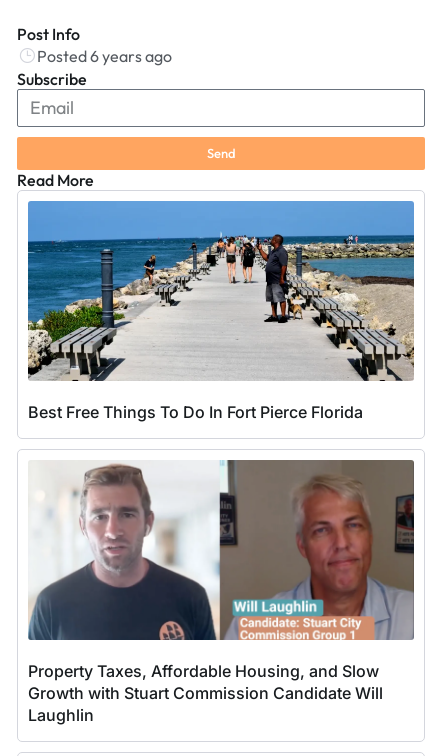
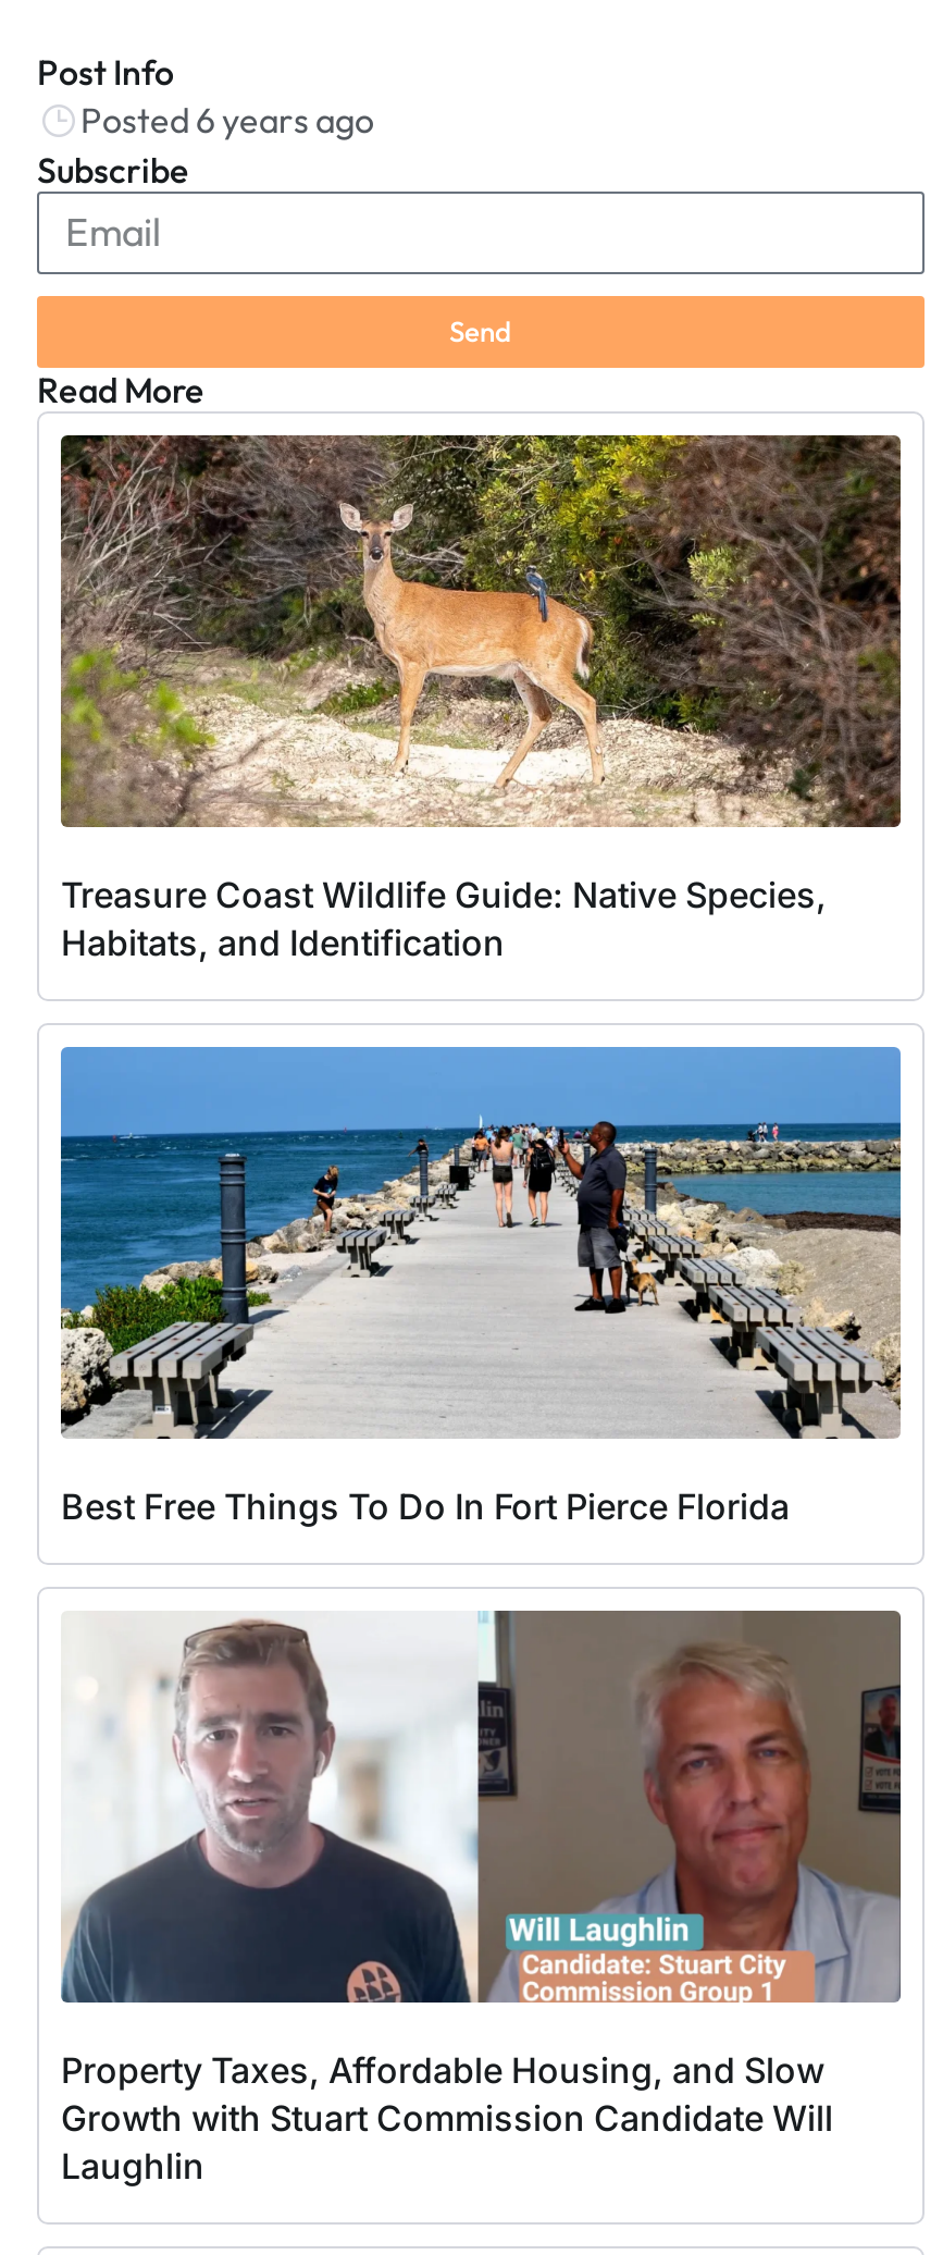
none -> [59,433,903,964] [image] | Treasure Coast Wildlife Guide: Native Species, | Habitats, and Identification

